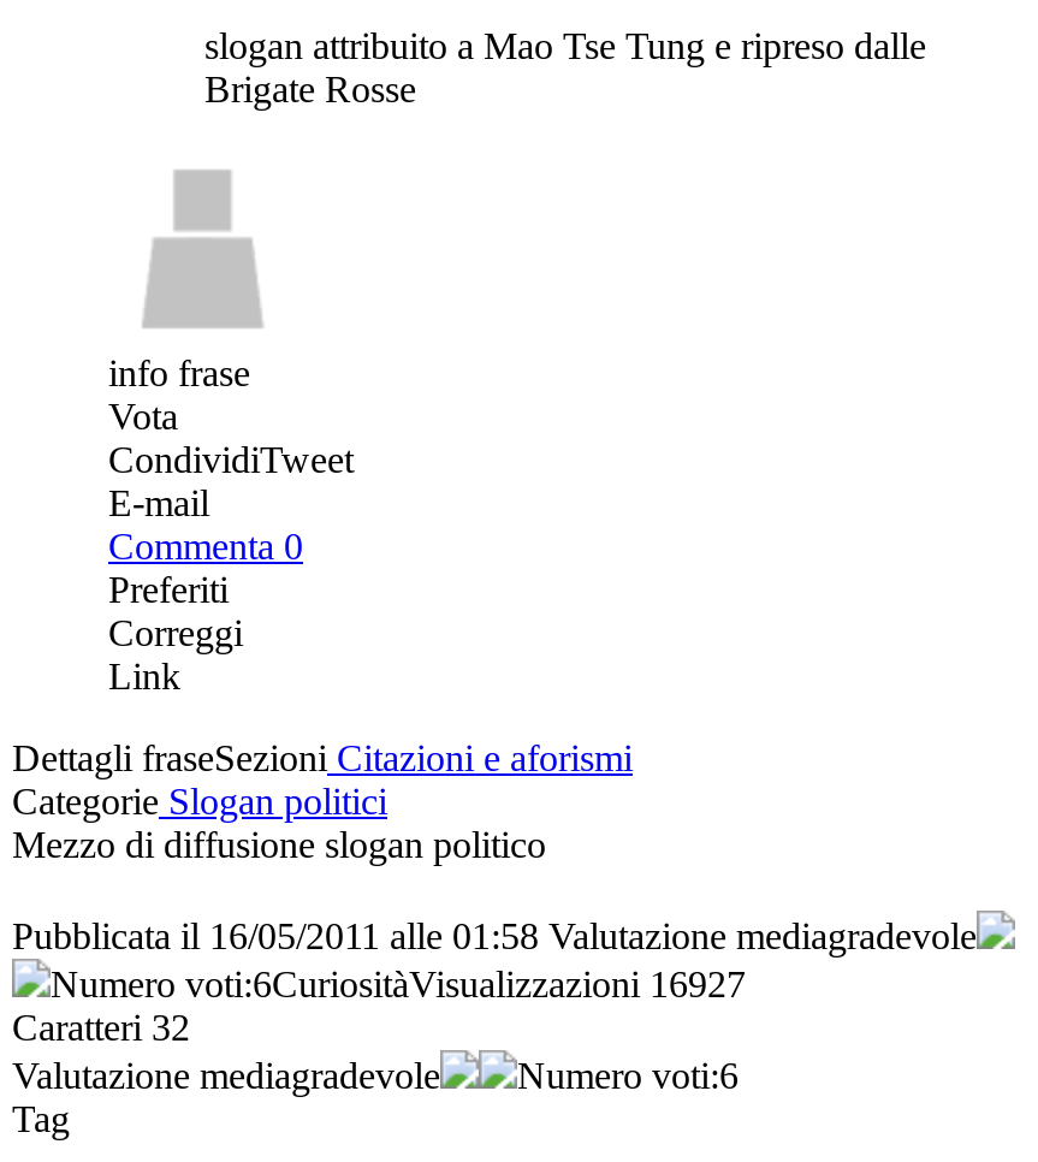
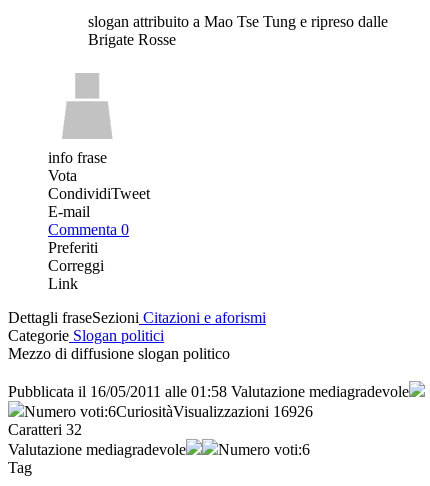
[51,964,746,1004] Numero voti:6CuriositàVisualizzazioni 16927 -> [24,403,313,420] Numero voti:6CuriositàVisualizzazioni 16926

